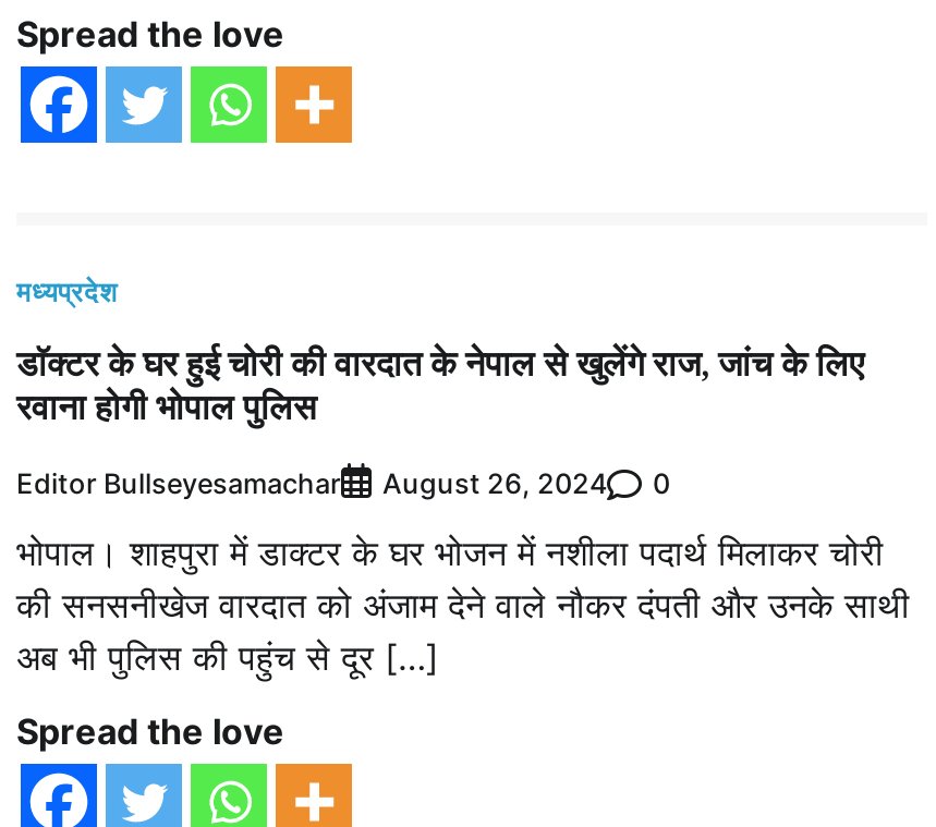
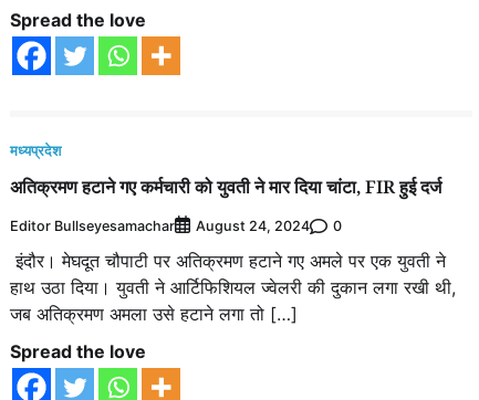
[16,339,864,431] डाॅक्टर के घर हुई चोरी की वारदात के नेपाल से खुलेंगे राज, जांच के लिए | रवाना होगी भोपाल पुलिस -> [10,175,441,199] अतिक्रमण हटाने गए कर्मचारी को युवती ने मार दिया चांटा, FIR हुई दर्ज
[16,467,670,501] Editor Bullseyesamachar August 26, 2024 0 -> [10,217,342,234] Editor Bullseyesamachar August 24, 2024 0
[16,531,910,679] भोपाल। शाहपुरा में डाक्टर के घर भोजन में नशीला पदार्थ मिलाकर चोरी | की सनसनीखेज वारदात को अंजाम देने वाले नौकर दंपती और उनके साथी | अब भी पुलिस की पहुंच से दूर […] -> [10,250,456,325] इंदौर। मेघदूत चौपाटी पर अतिक्रमण हटाने गए अमले पर एक युवती ने | हाथ उठा दिया। युवती ने आर्टिफिशियल ज्वेलरी की दुकान लगा रखी थी, | जब अतिक्रमण अमला उसे हटाने लगा तो […]

